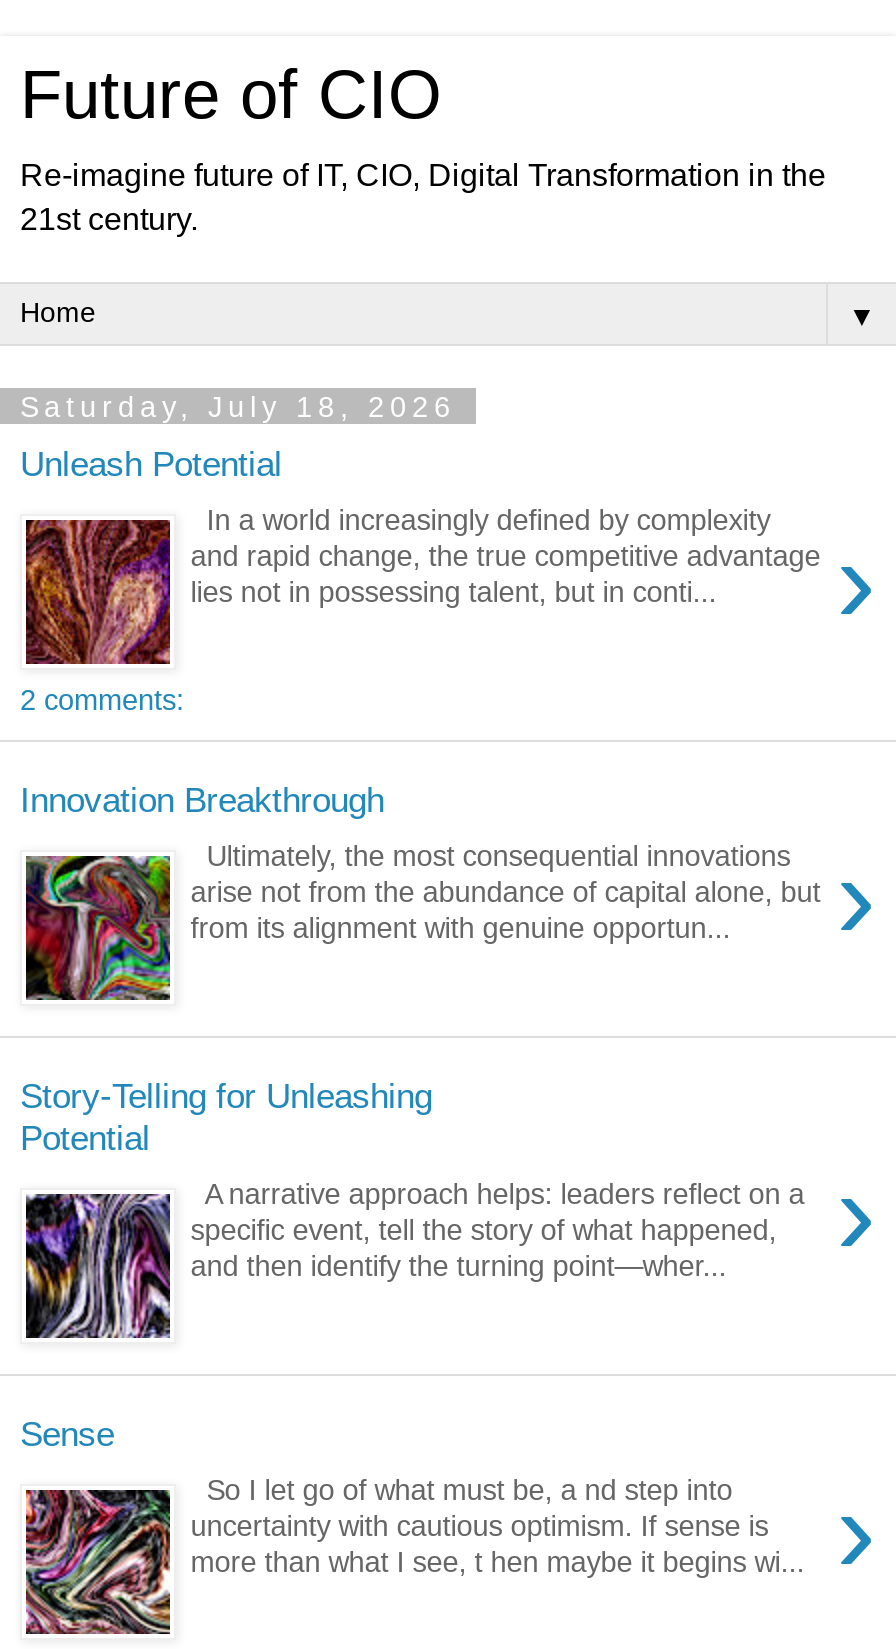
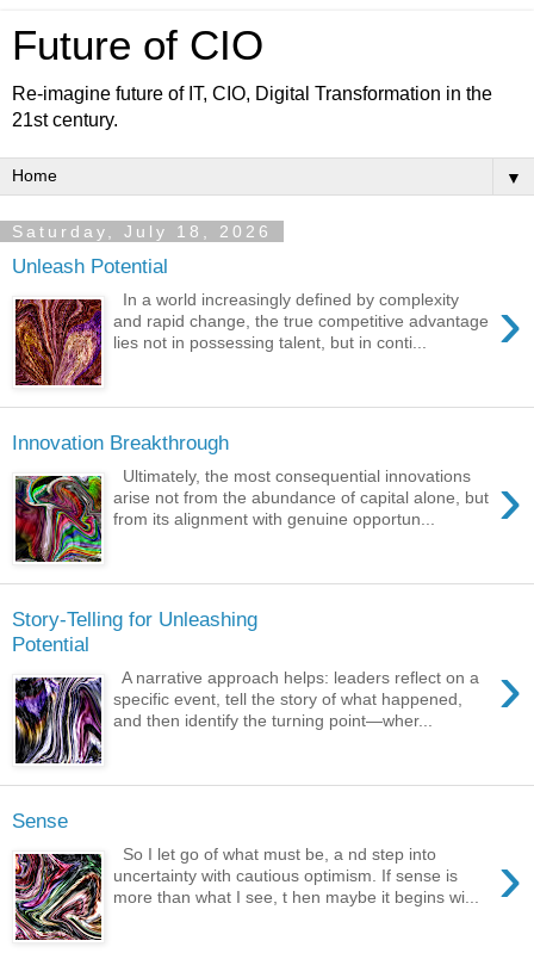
[20,684,184,716] 2 comments: -> none

